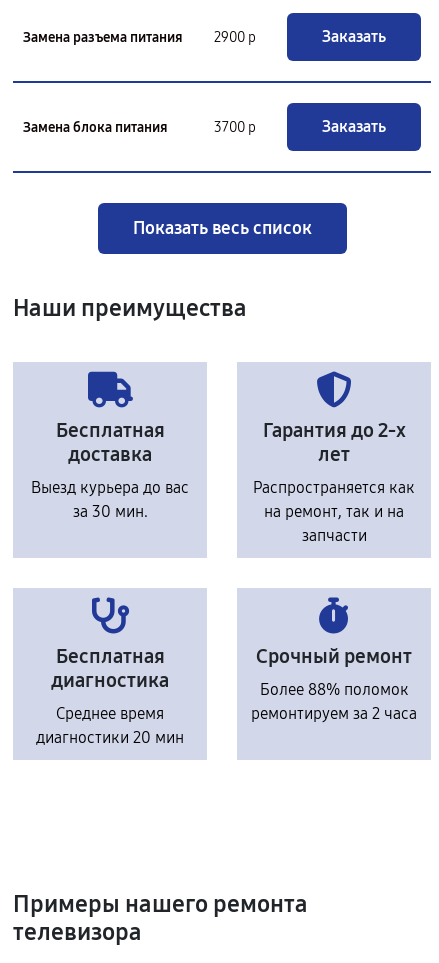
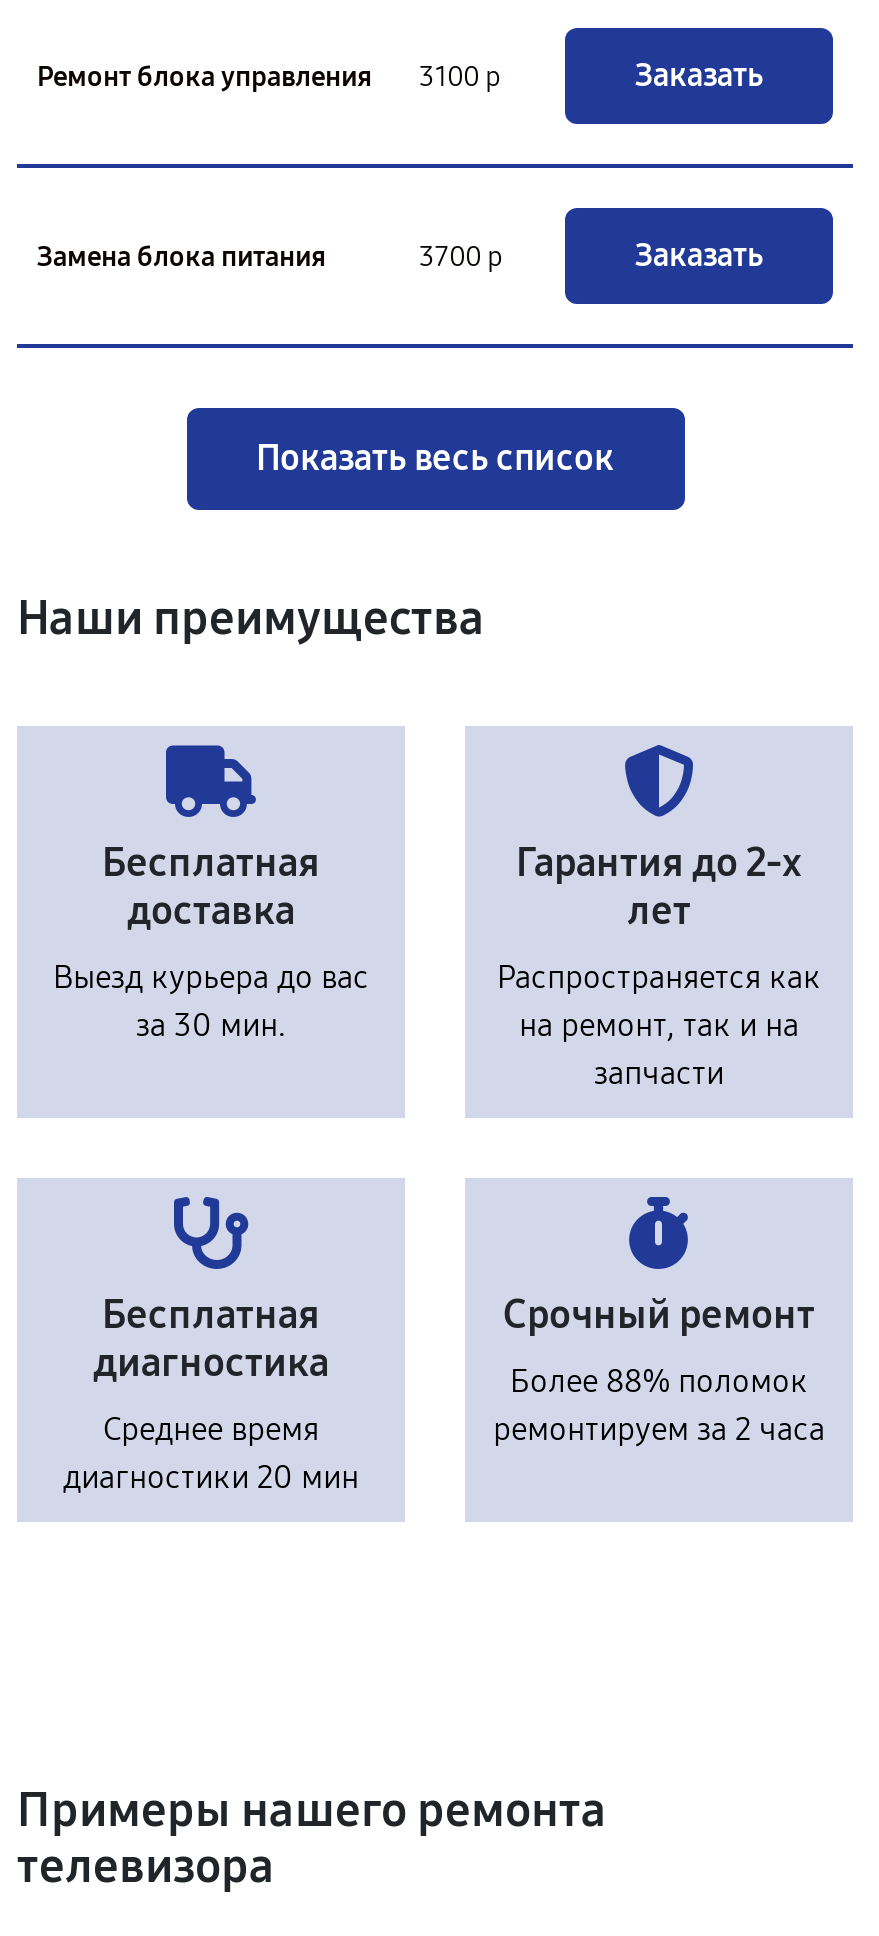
[23,28,256,45] Замена разъема питания | 2900 р -> [37,59,501,93] Ремонт блока управления | 3100 р

